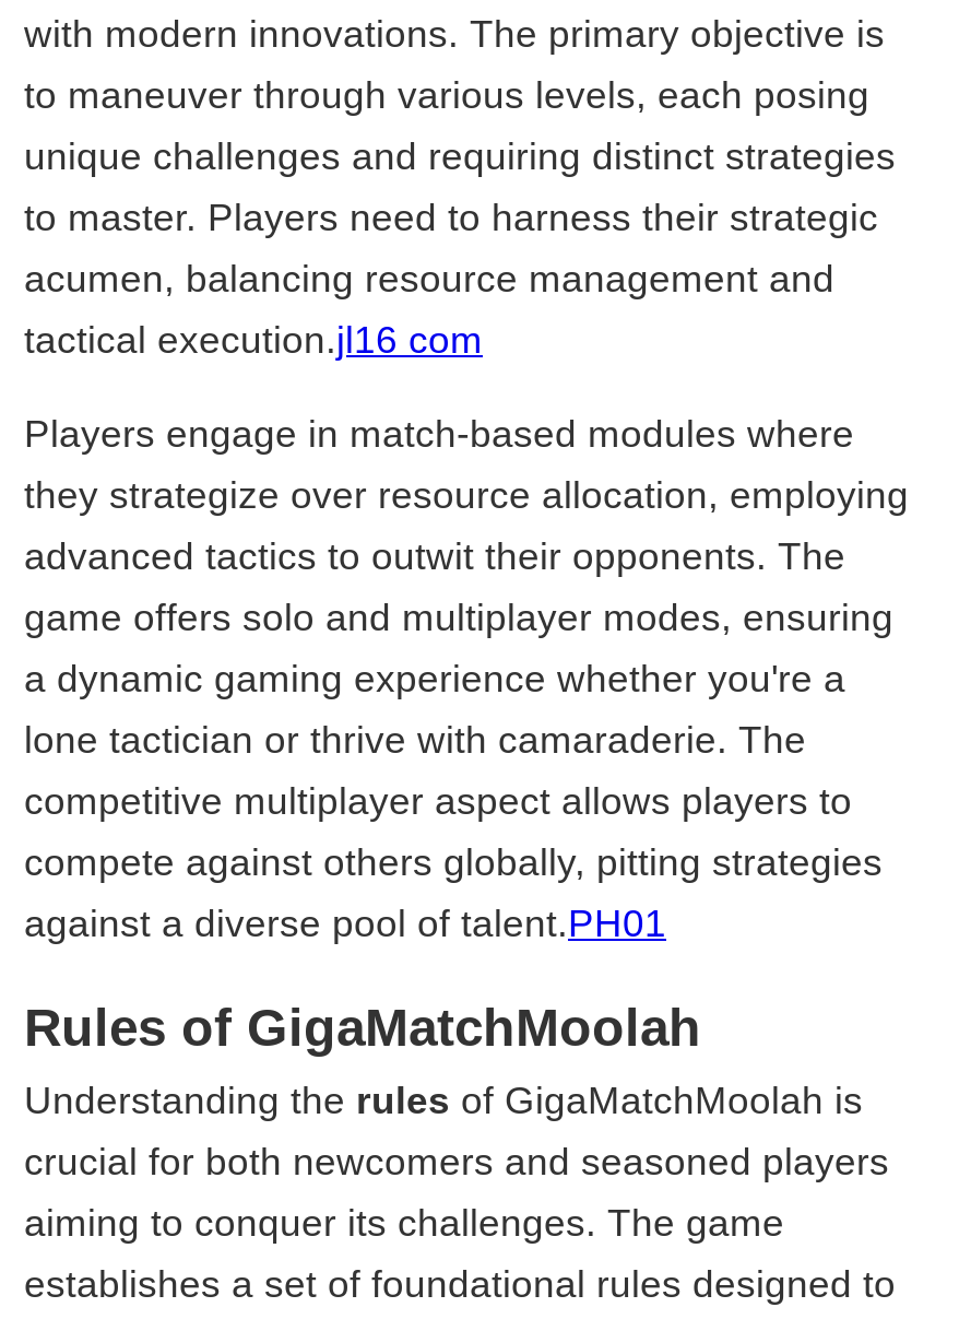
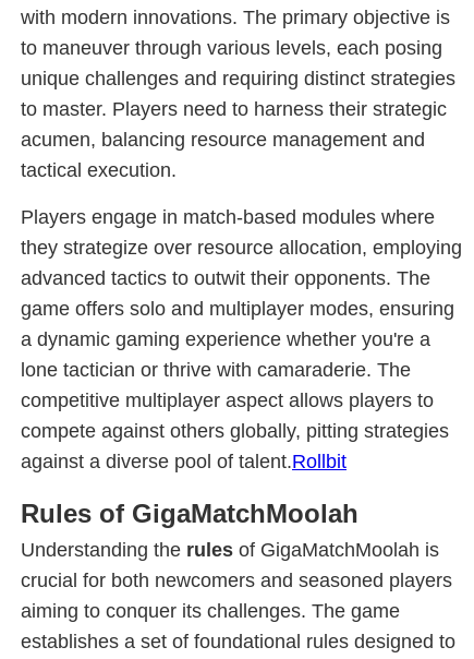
[24,318,483,362] tactical execution.jl16 com -> [21,159,177,181] tactical execution.
[24,902,666,945] against a diverse pool of talent.PH01 -> [21,451,347,472] against a diverse pool of talent.Rollbit

